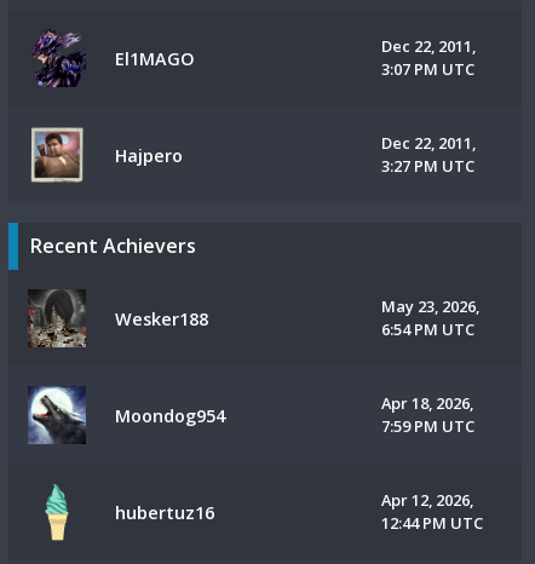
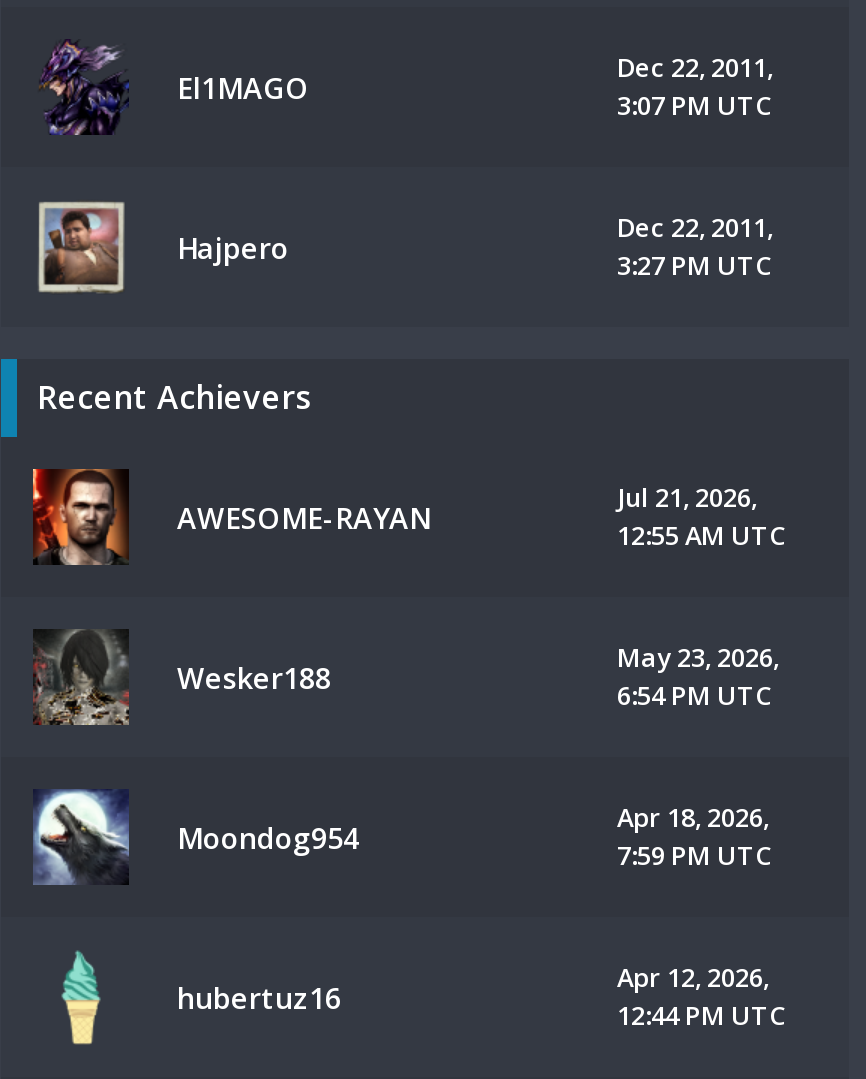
none -> [31,467,431,565] [image] | AWESOME-RAYAN
none -> [617,479,785,553] Jul 21, 2026, | 12:55 AM UTC

